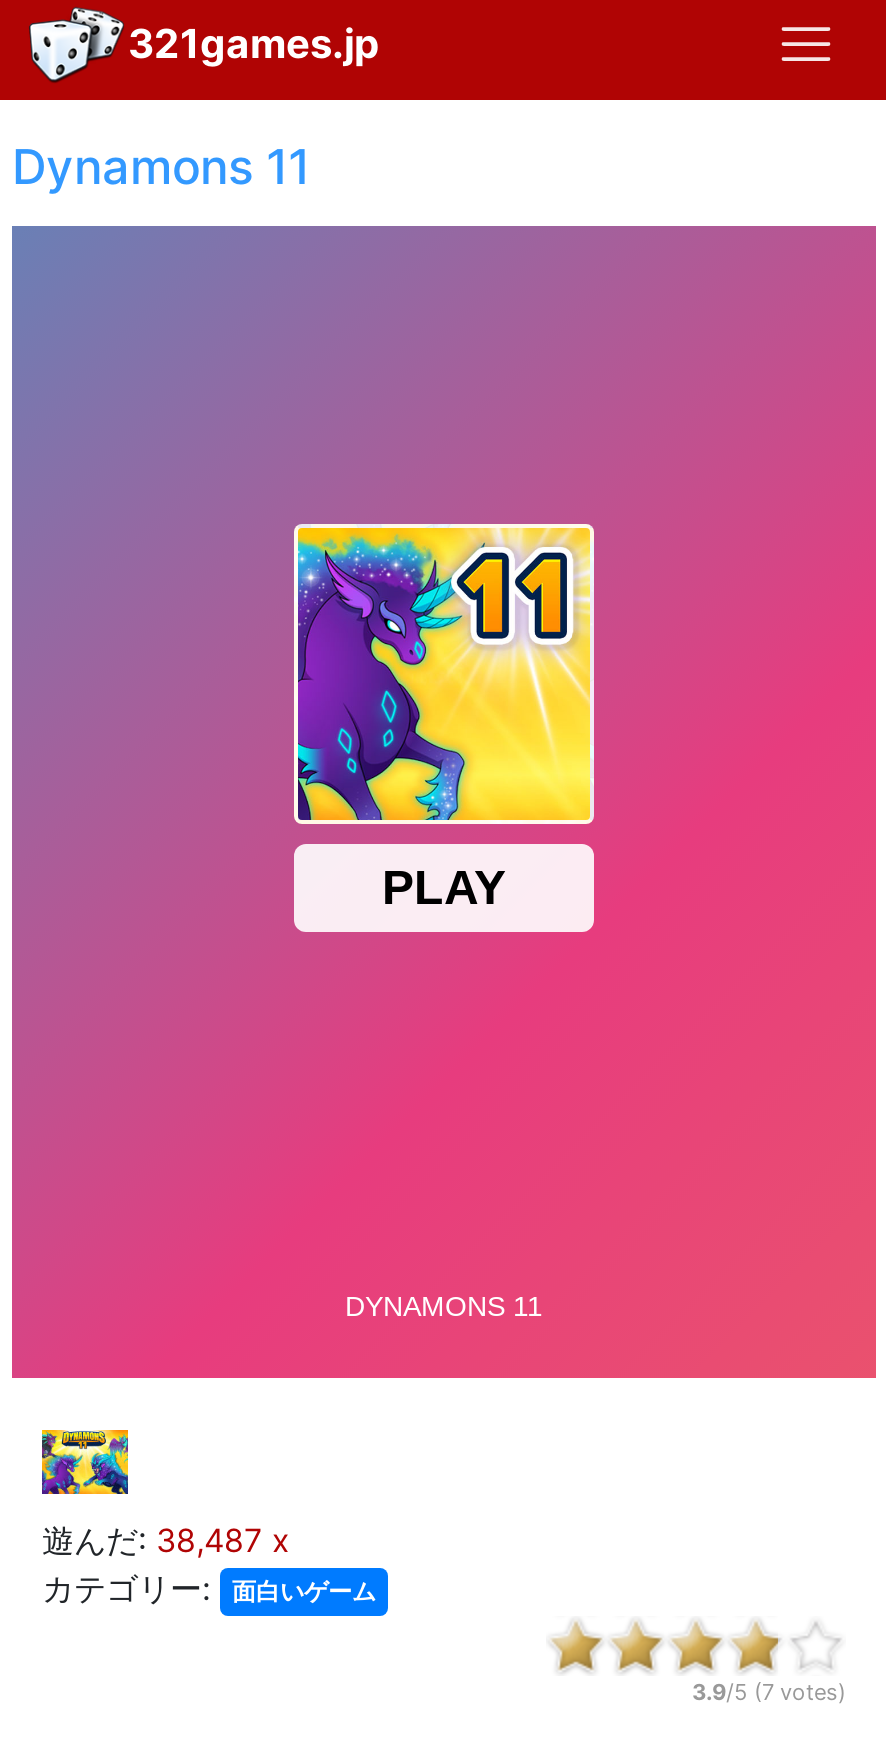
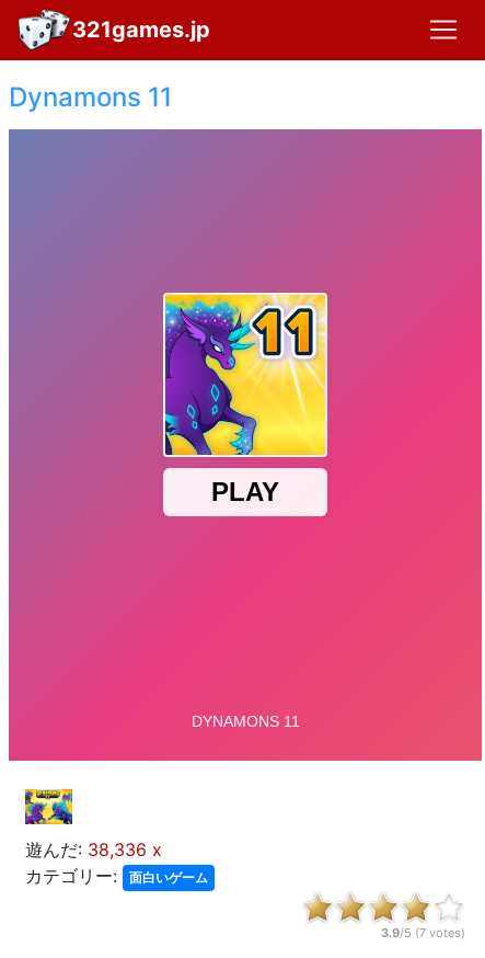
[42,1520,290,1560] 遊んだ: 38,487 x -> [25,839,162,860] 遊んだ: 38,336 x

